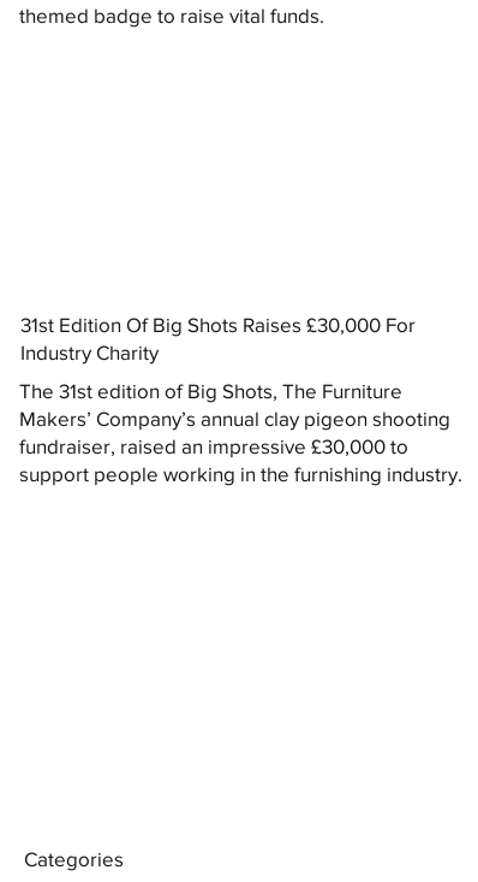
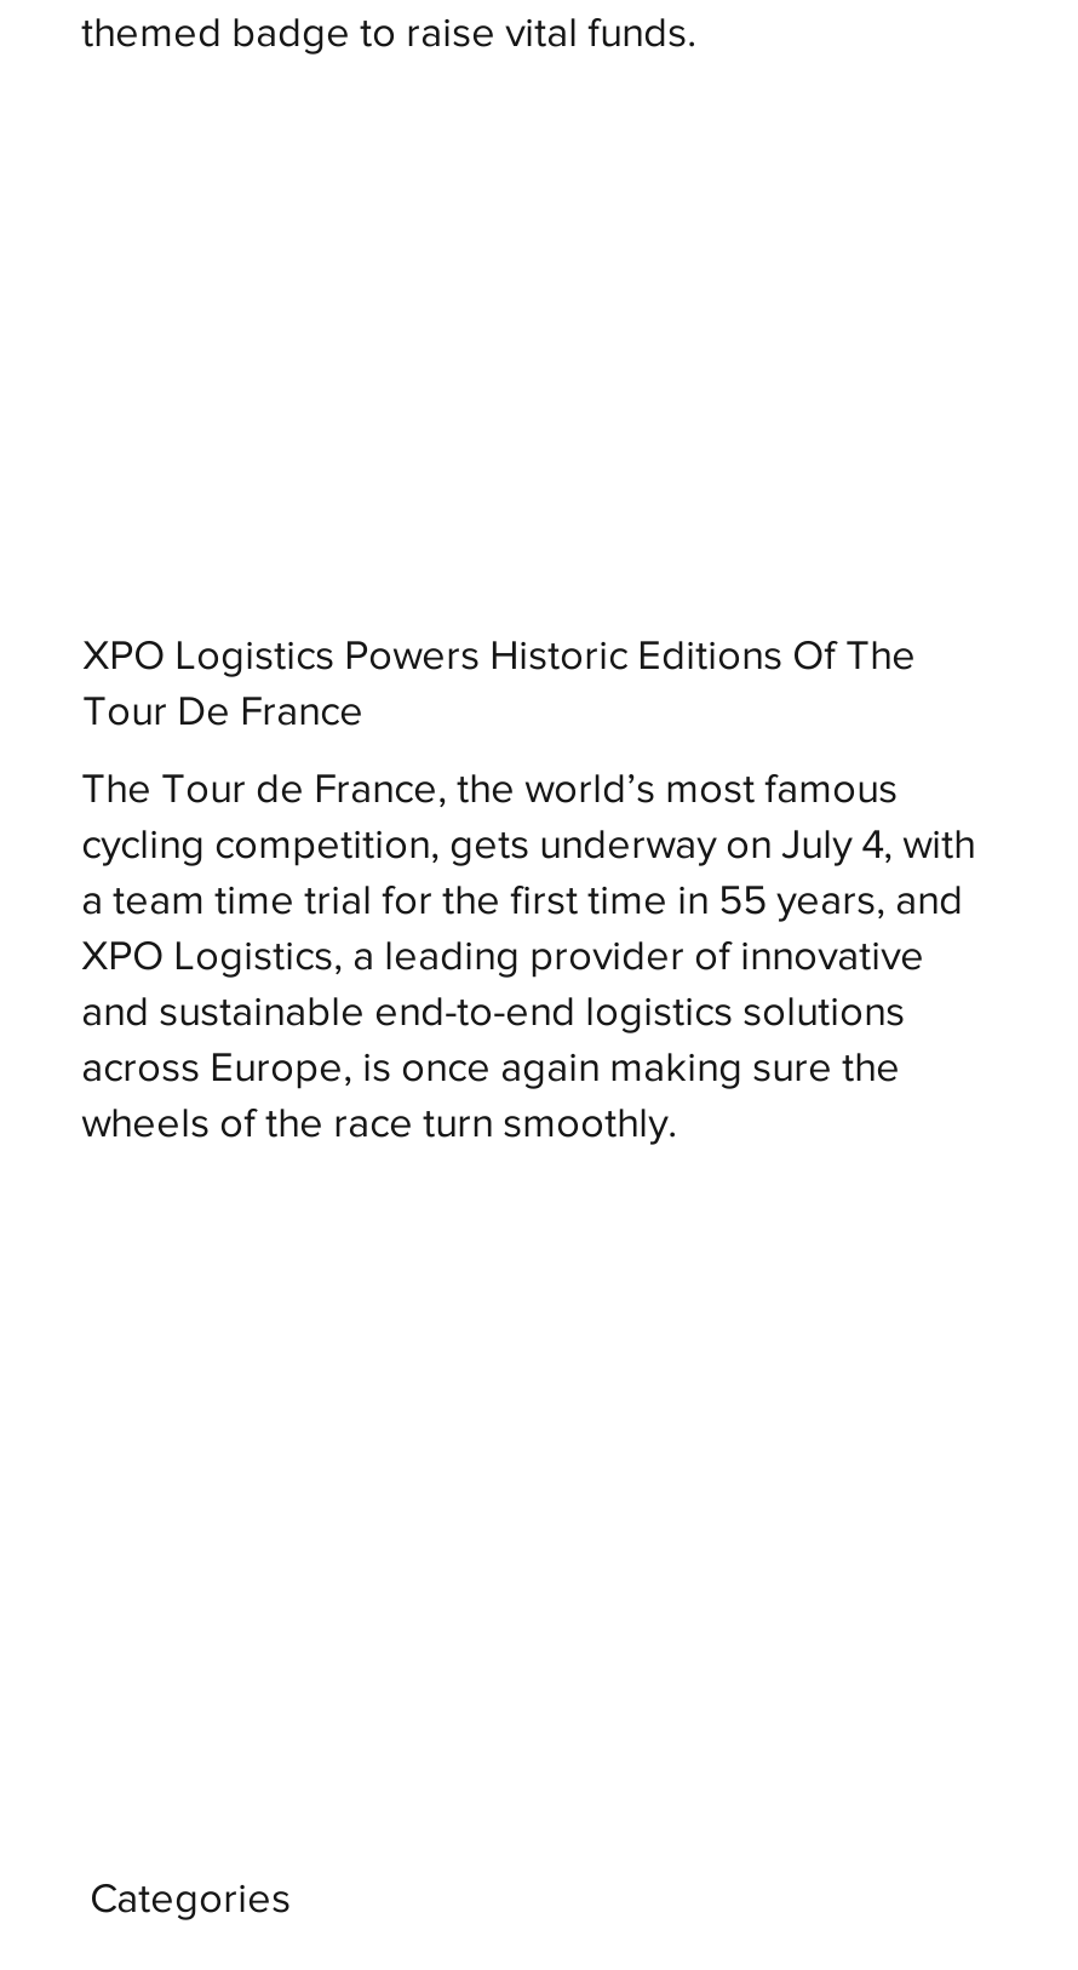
[20,313,415,363] 31st Edition Of Big Shots Raises £30,000 For | Industry Charity -> [83,630,916,731] XPO Logistics Powers Historic Editions Of The | Tour De France
[19,379,463,485] The 31st edition of Big Shots, The Furniture | Makers’ Company’s annual clay pigeon shooting | fundraiser, raised an impressive £30,000 to | support people working in the furnishing industry. -> [81,763,975,1143] The Tour de France, the world’s most famous | cycling competition, gets underway on July 4, with | a team time trial for the first time in 55 years, and | XPO Logistics, a leading provider of innovative | and sustainable end-to-end logistics solutions | across Europe, is once again making sure the | wheels of the race turn smoothly.

